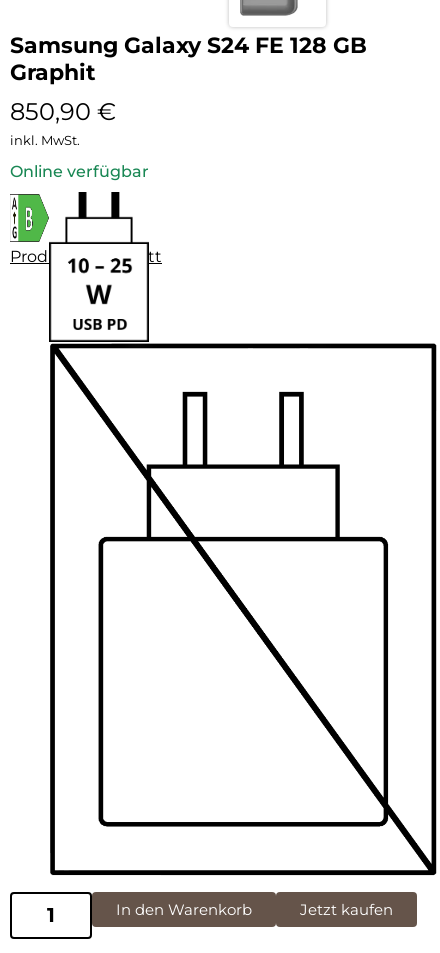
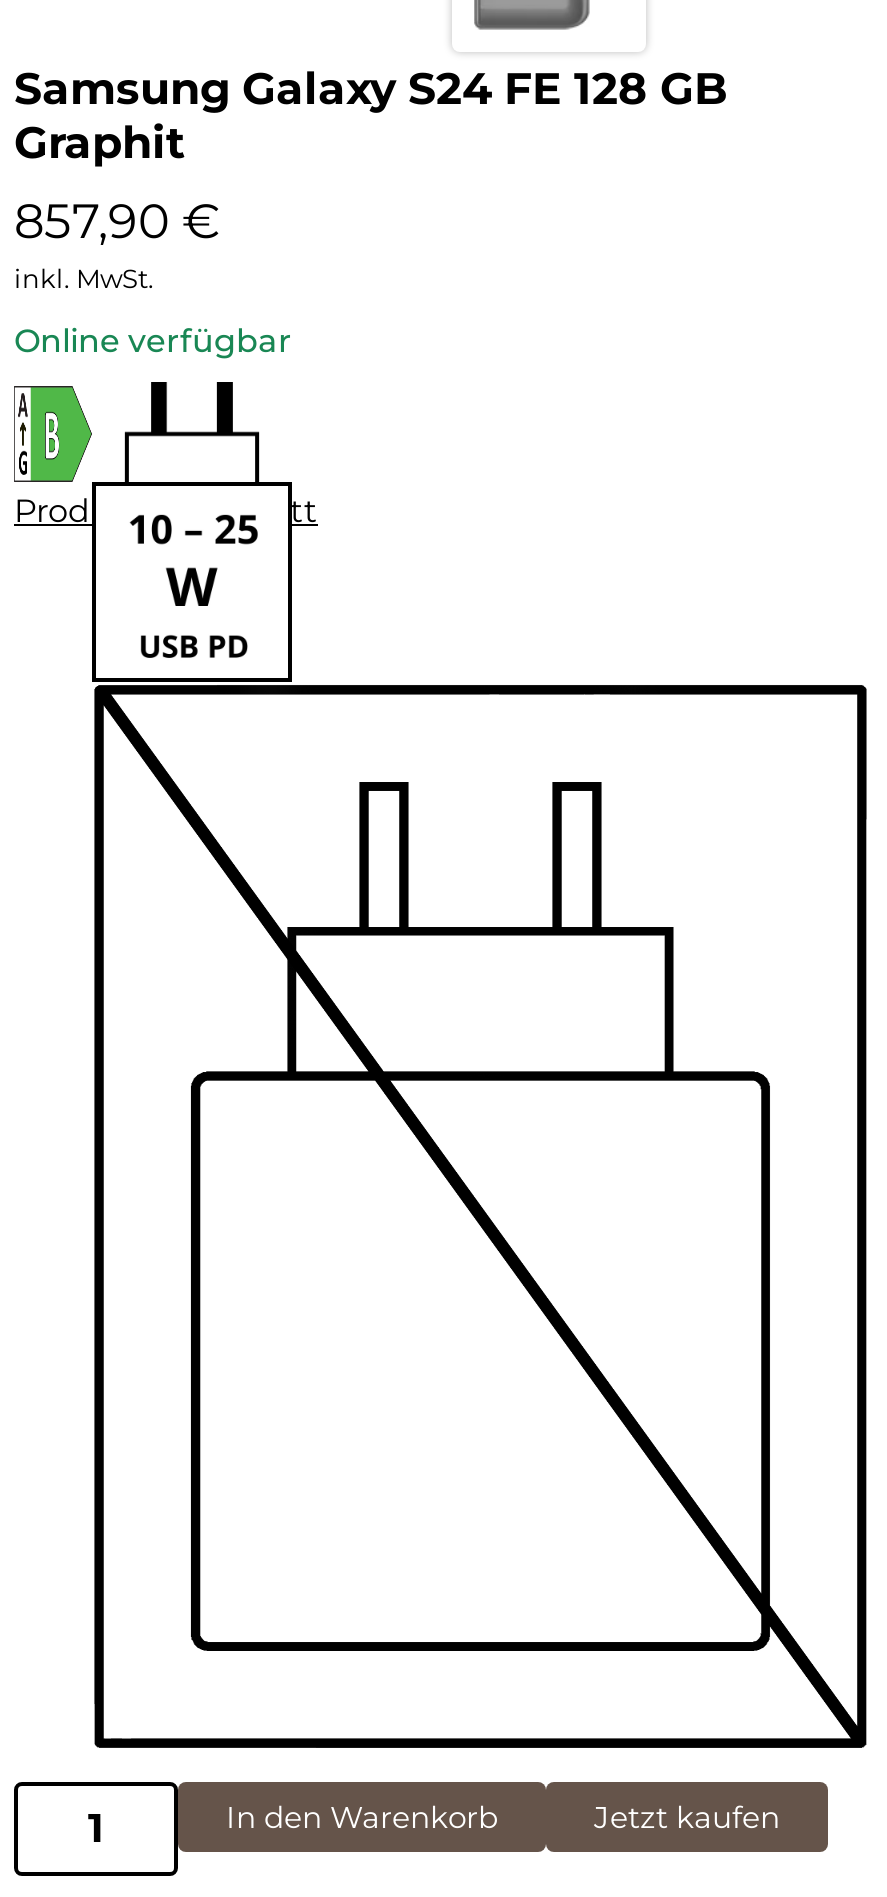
[10,97,116,126] 850,90 € -> [14,191,220,249] 857,90 €

